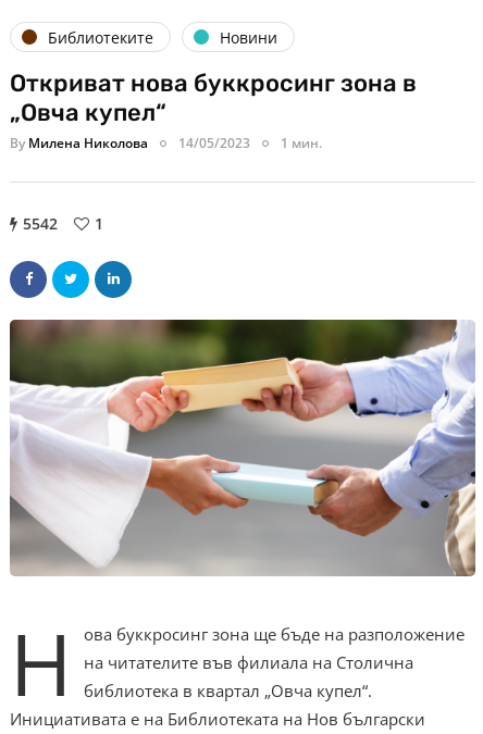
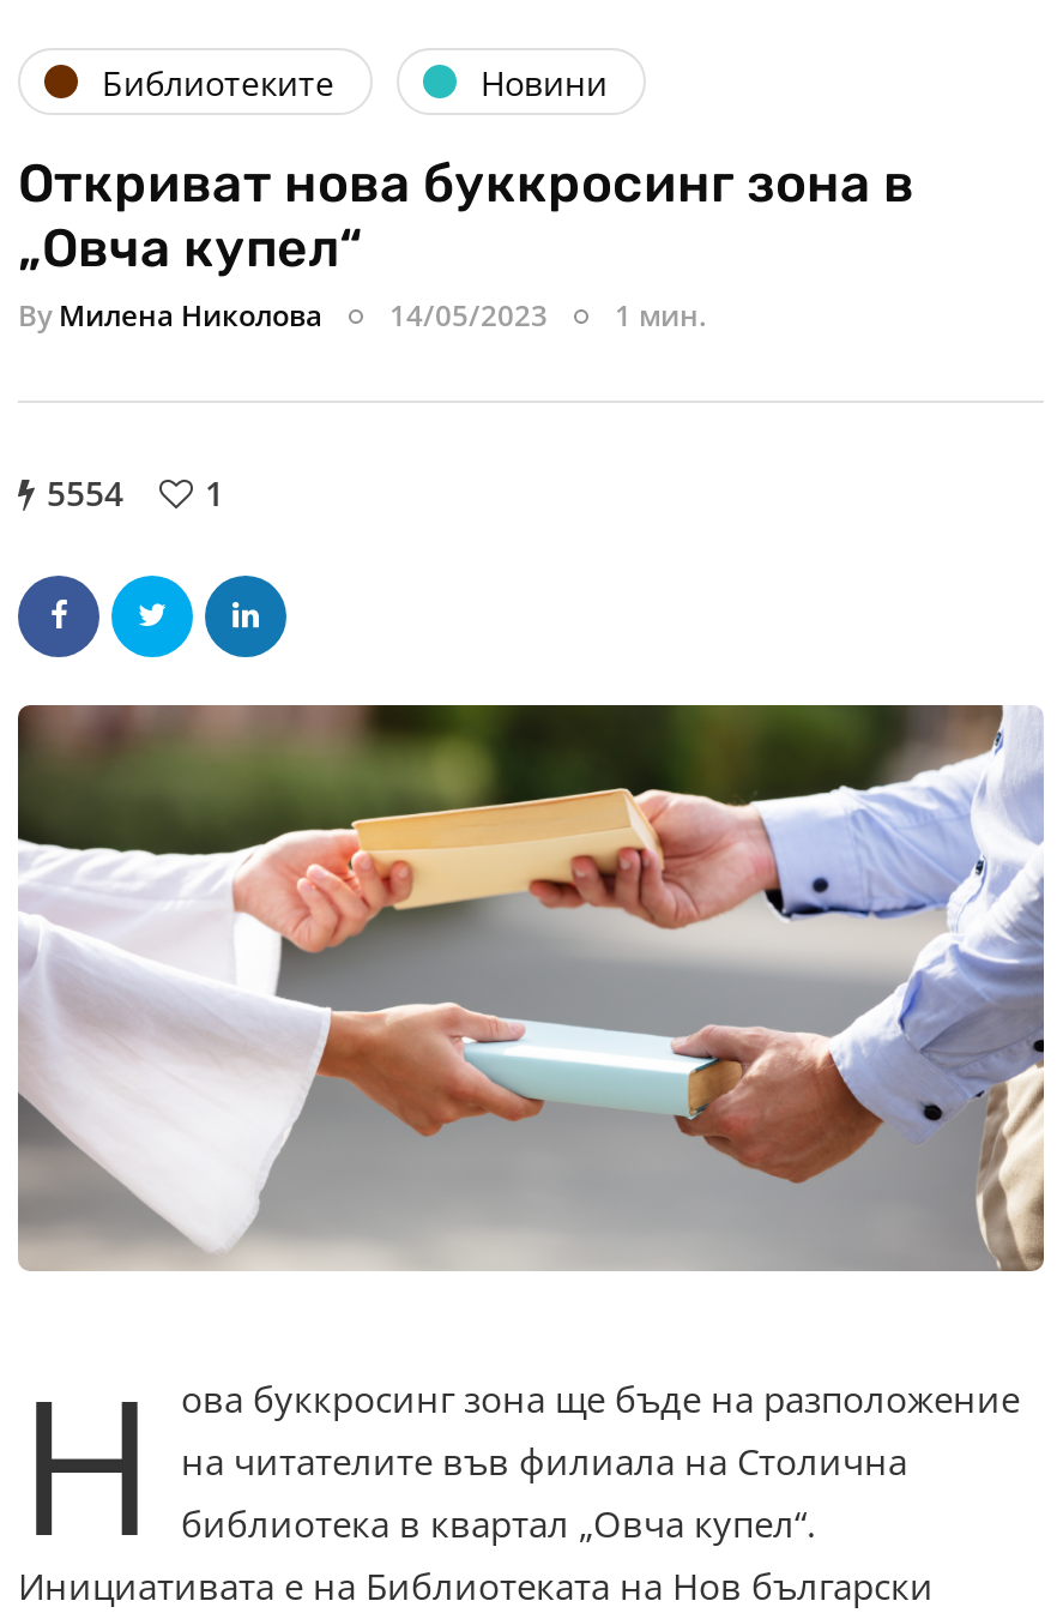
[23,214,103,234] 5542 1 -> [47,471,224,517] 5554 1

